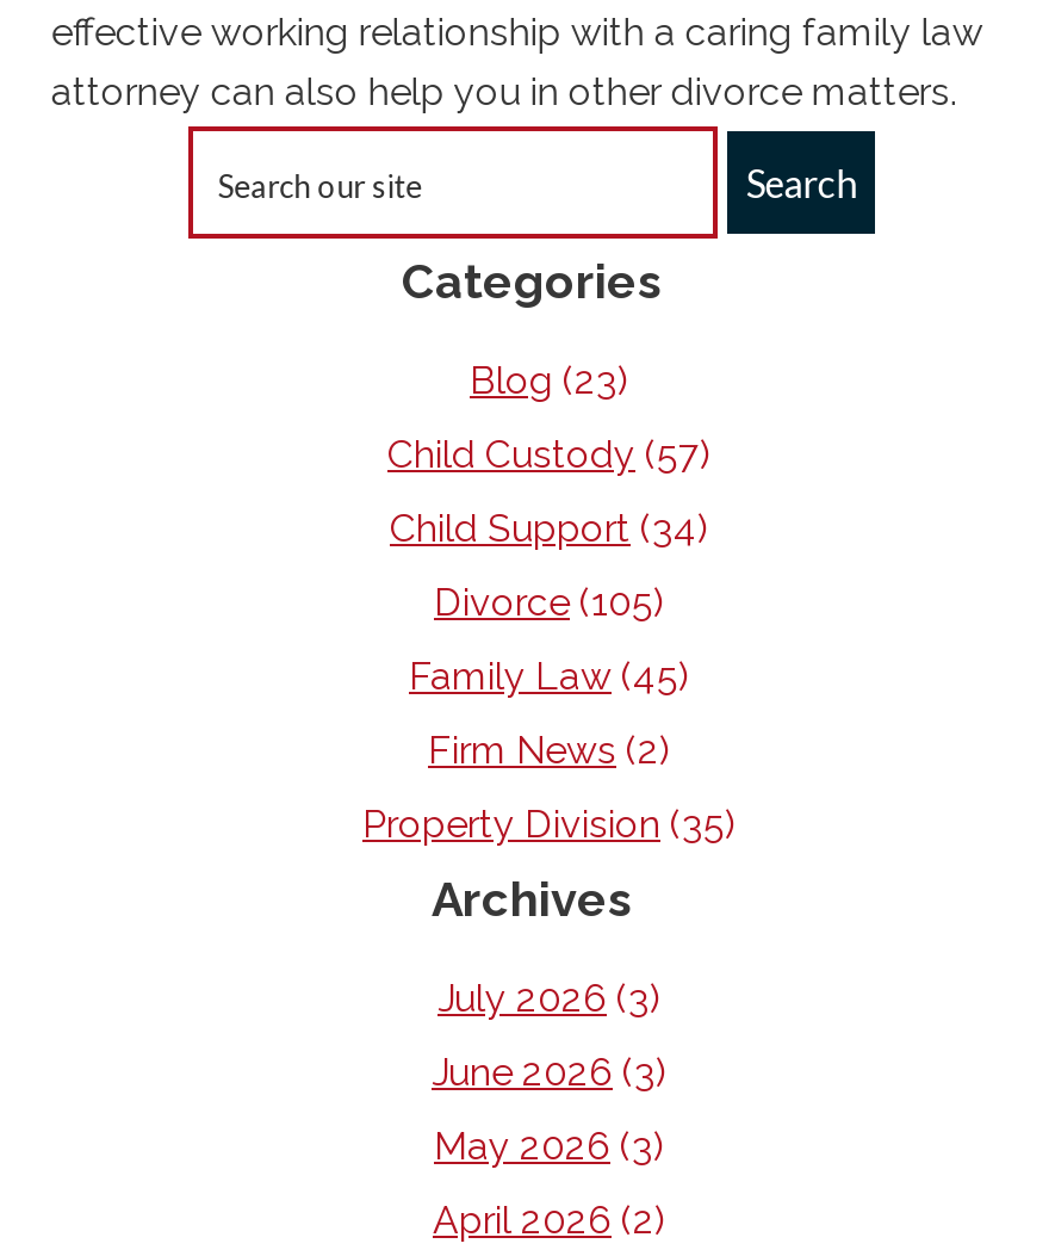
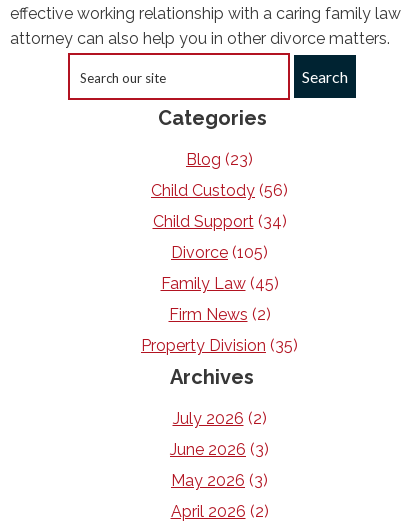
[387,432,712,477] Child Custody (57) -> [151,181,288,200] Child Custody (56)
[437,976,662,1021] July 2026 (3) -> [172,409,266,428] July 2026 (2)

